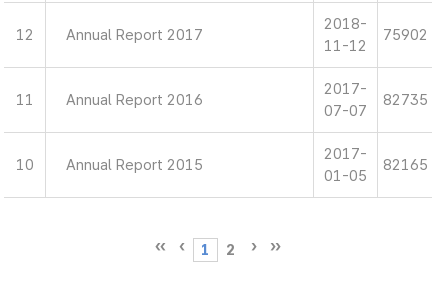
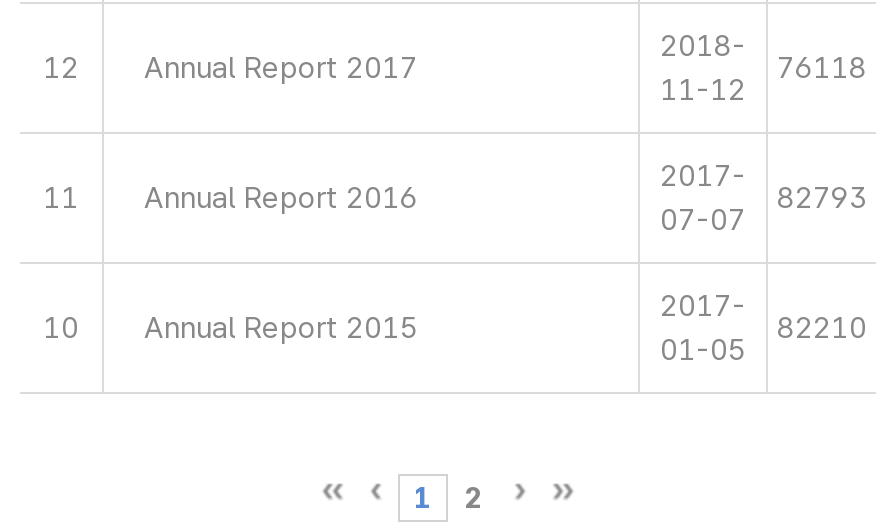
[382,26,427,44] 75902 -> [777,50,867,86] 76118
[382,91,427,109] 82735 -> [777,180,867,216] 82793
[382,156,427,174] 82165 -> [777,310,867,346] 82210

